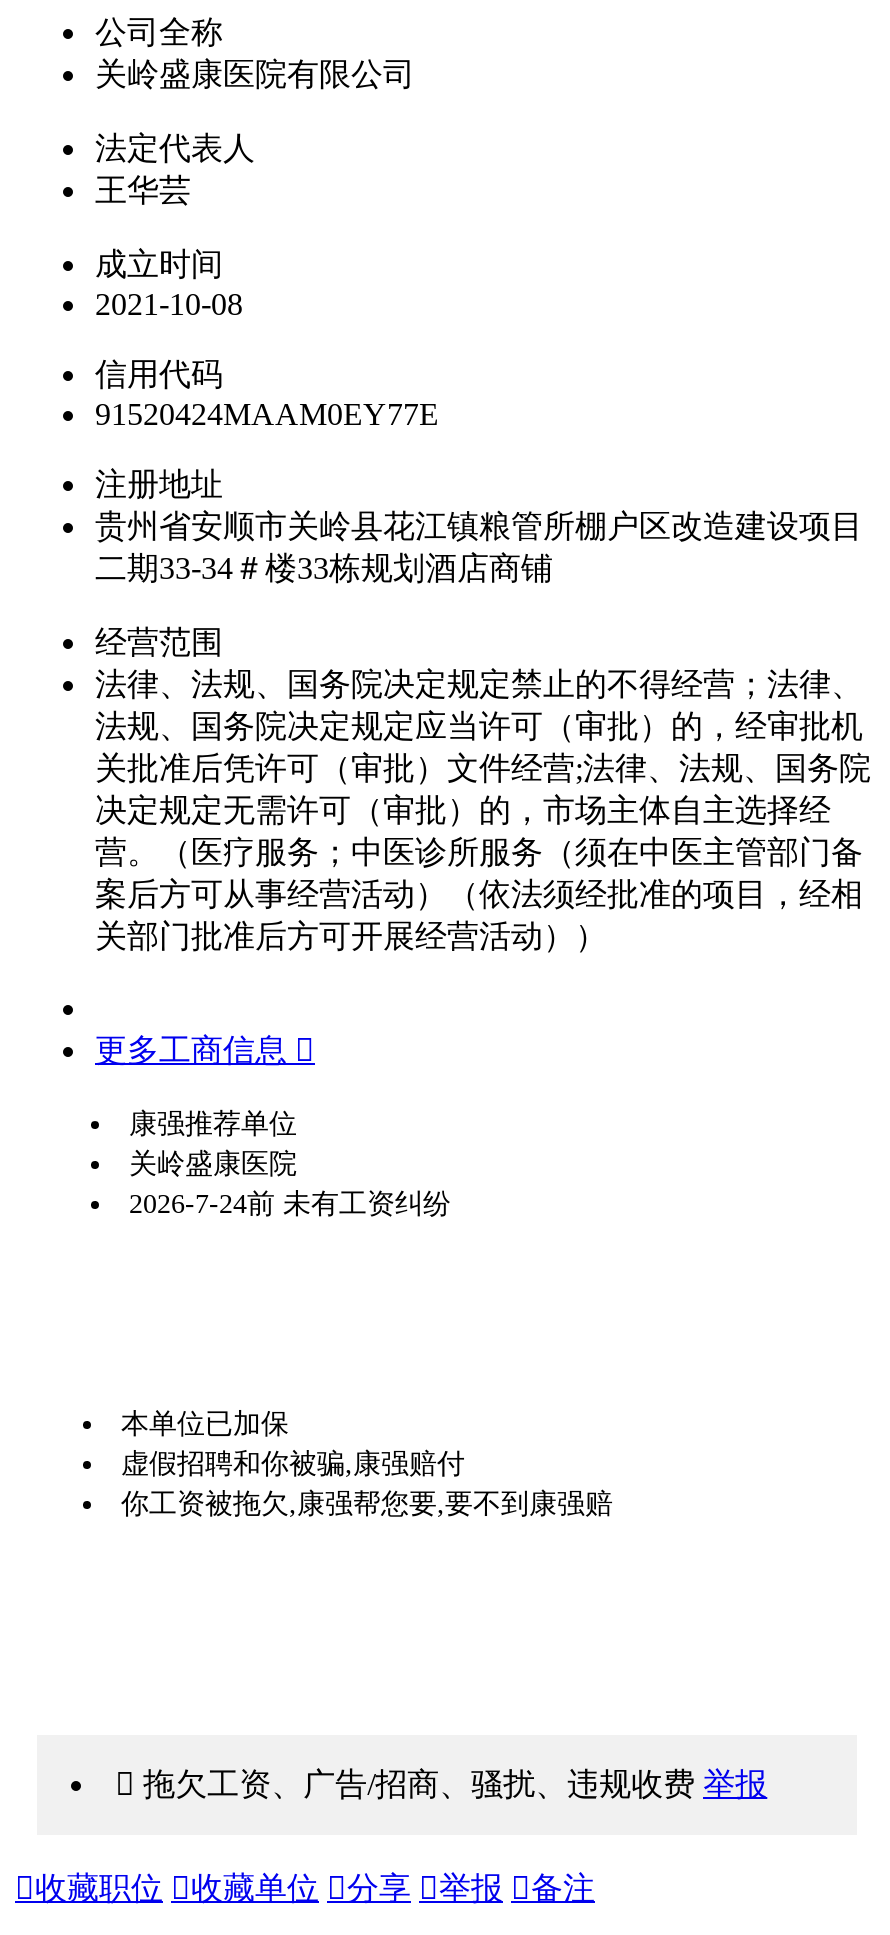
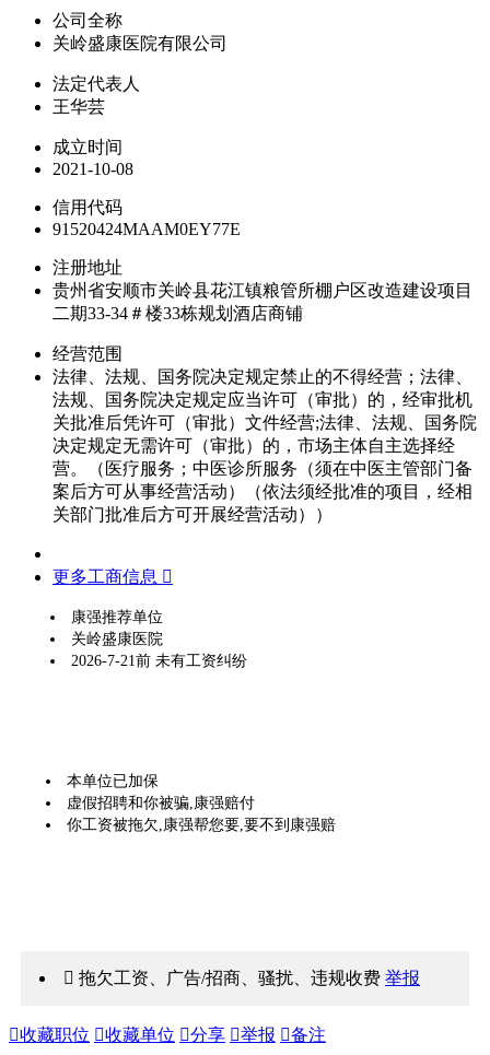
[129,1188,451,1218] 2026-7-24前 未有工资纠纷 -> [71,652,247,669] 2026-7-21前 未有工资纠纷

